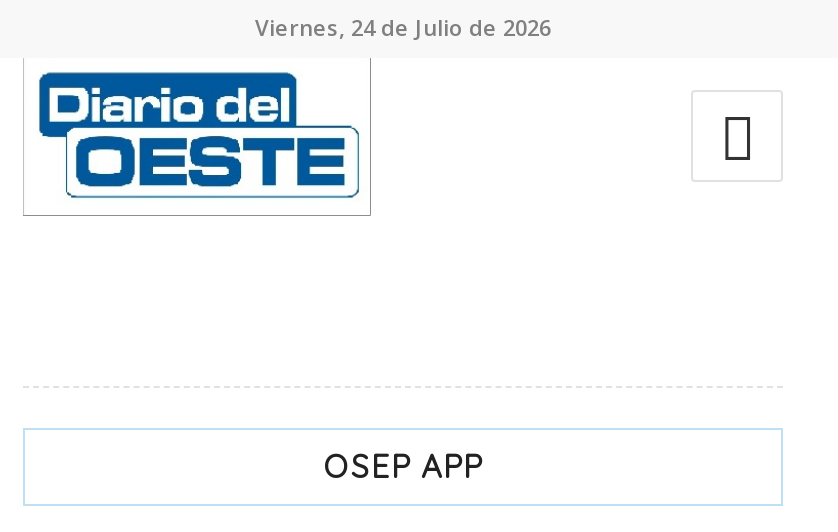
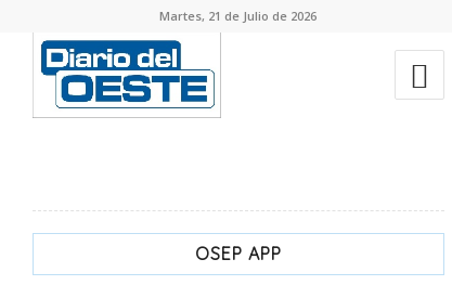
[255,12,551,42] Viernes, 24 de Julio de 2026 -> [160,8,317,24] Martes, 21 de Julio de 2026

